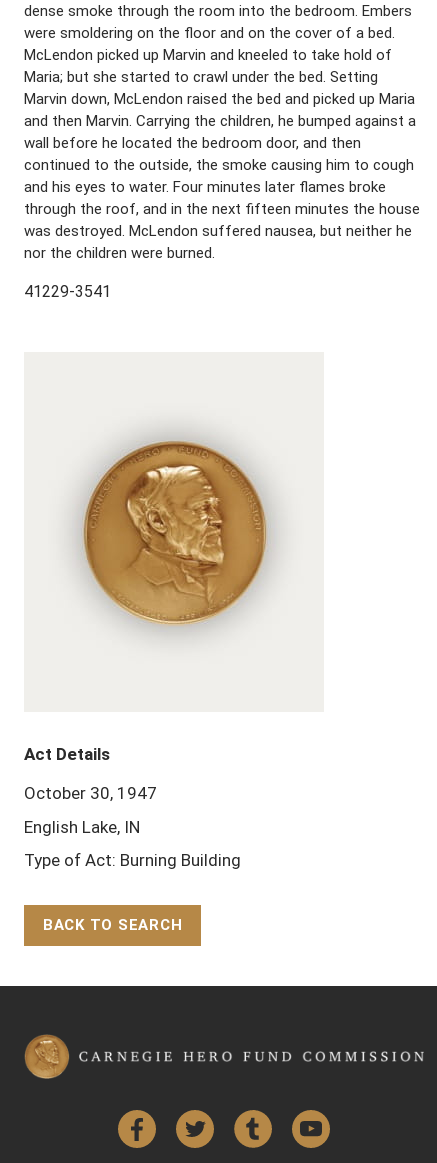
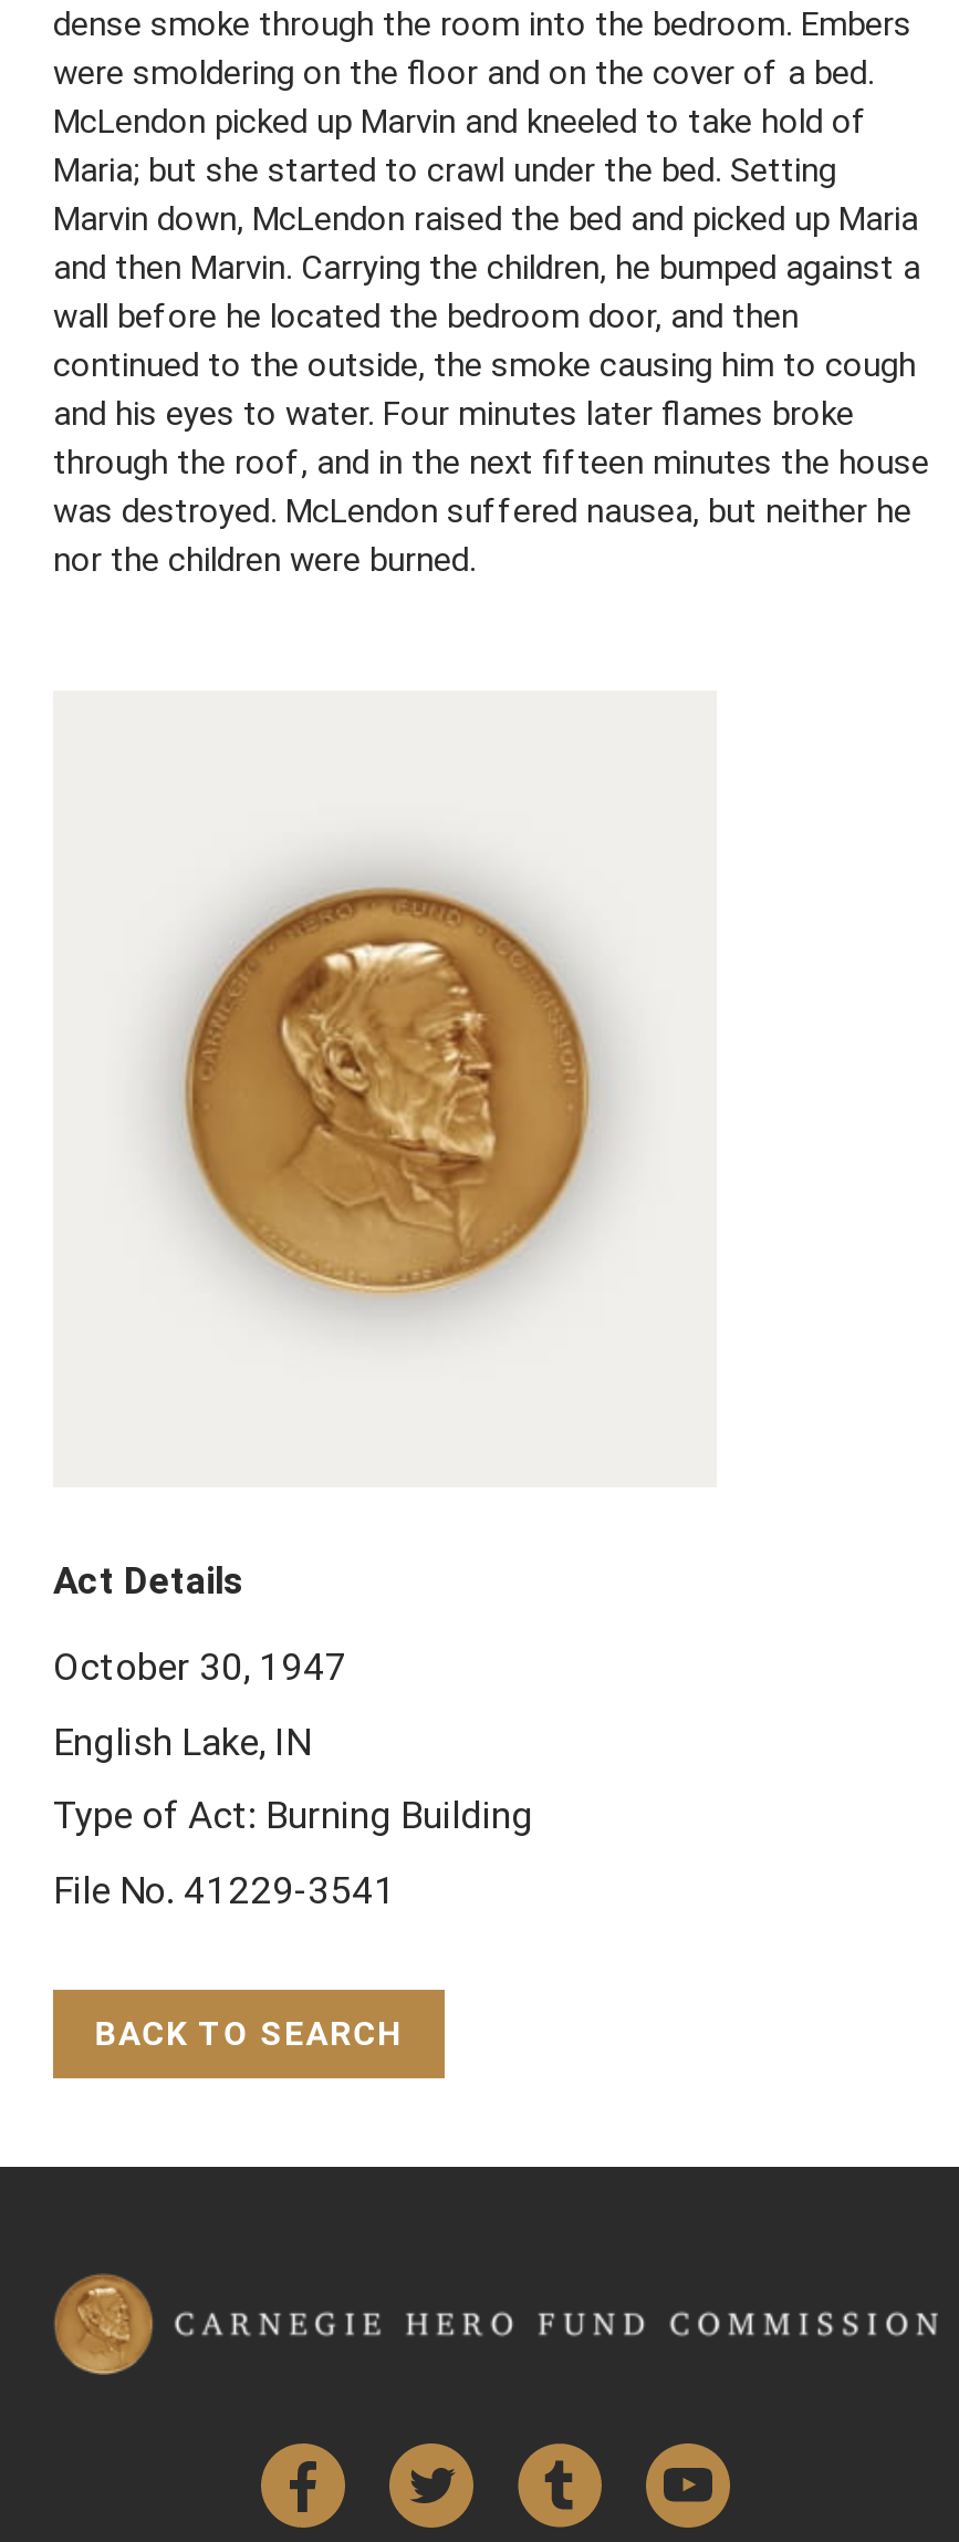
[24,282,111,301] 41229-3541 -> none
moved [70,430,279,634] -> [155,863,617,1315]: [image]
moved [24,744,241,870] -> [53,1559,533,1837]: Act Details | October 30, 1947 | English Lake, IN | Type of Act: Burning Building
none -> [53,1867,396,1912] File No. 41229-3541

